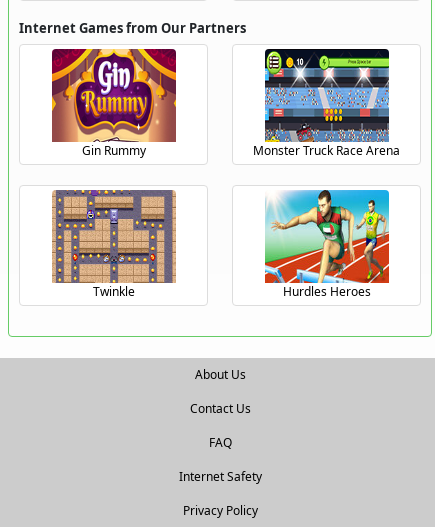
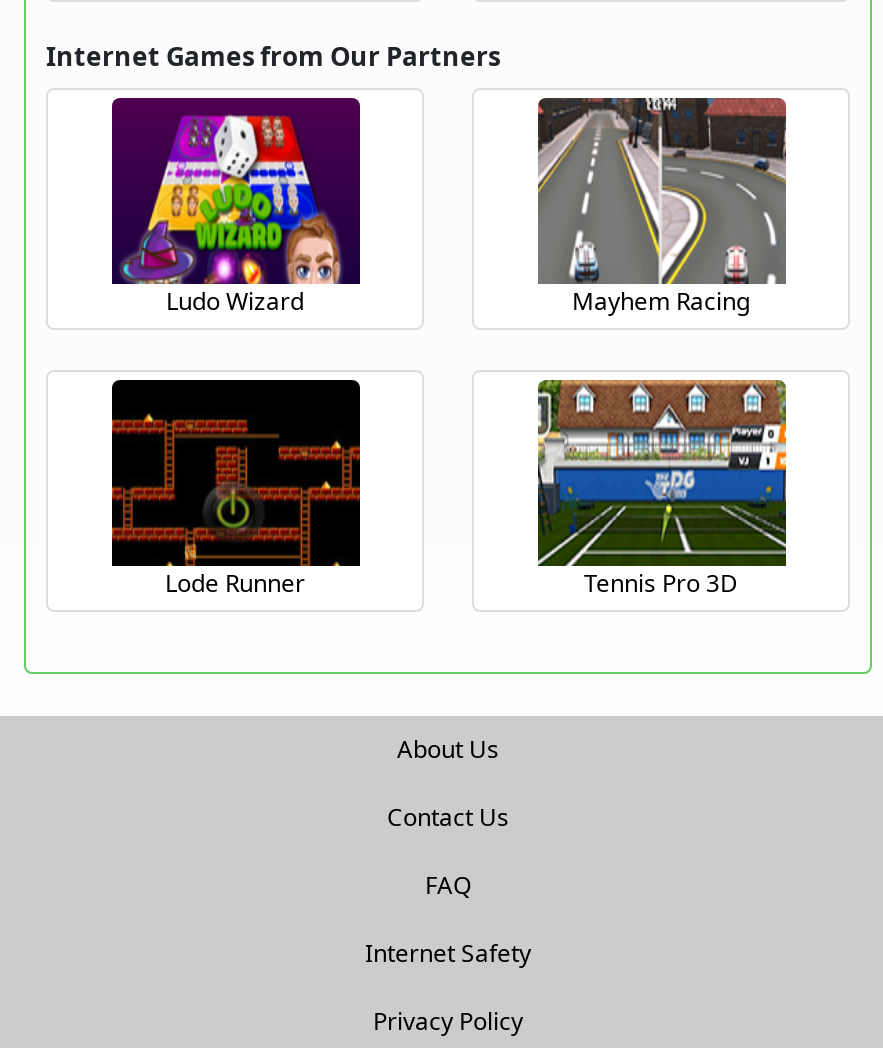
[51,48,400,159] [image] | Gin Rummy | Monster Truck Race Arena -> [110,96,750,317] [image] | Ludo Wizard | Mayhem Racing
[264,48,390,134] [image] -> [536,96,788,268] [image]
[51,189,370,300] [image] | Twinkle | Hurdles Heroes -> [110,378,738,599] [image] | Lode Runner | Tennis Pro 3D
[264,189,390,284] [image] -> [536,378,788,568] [image]

